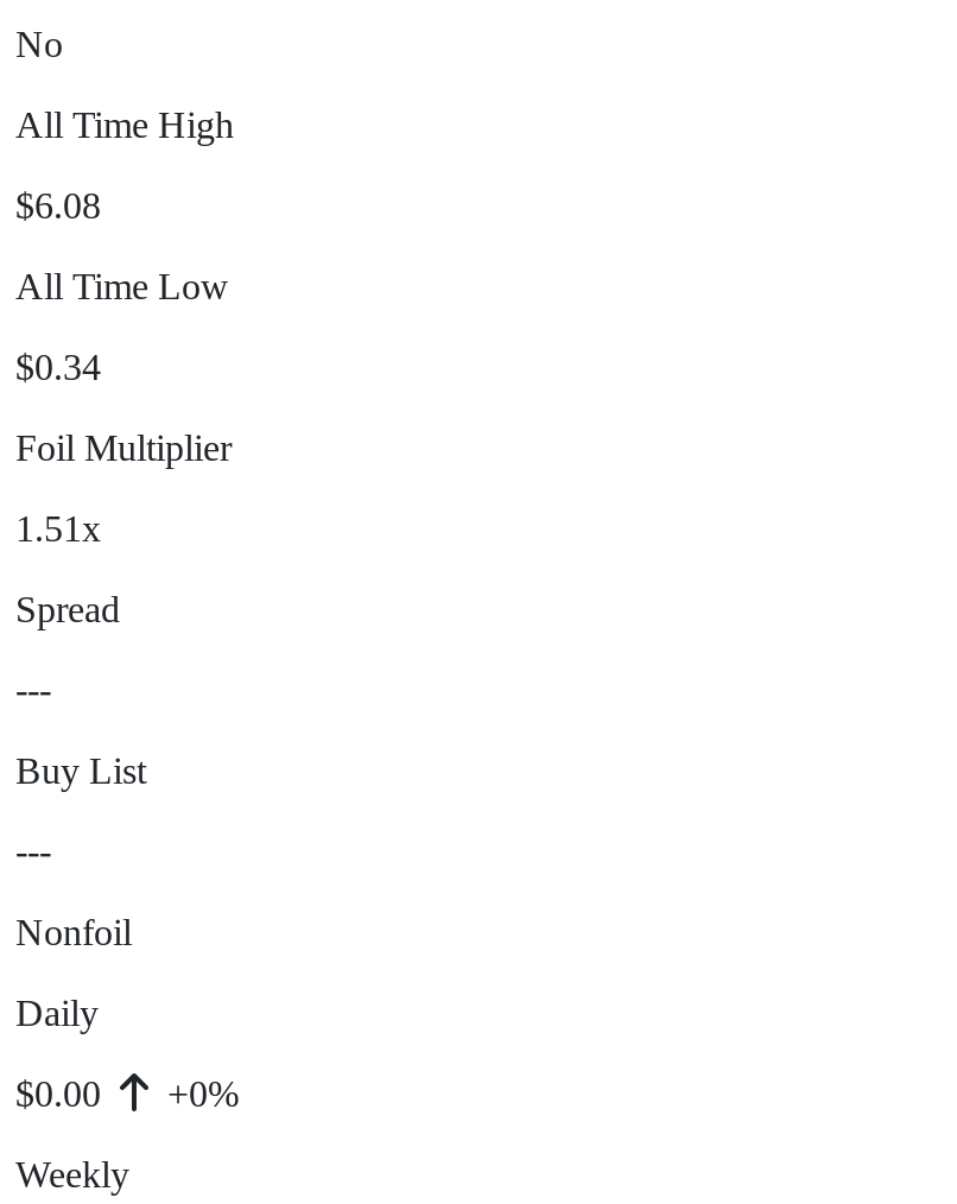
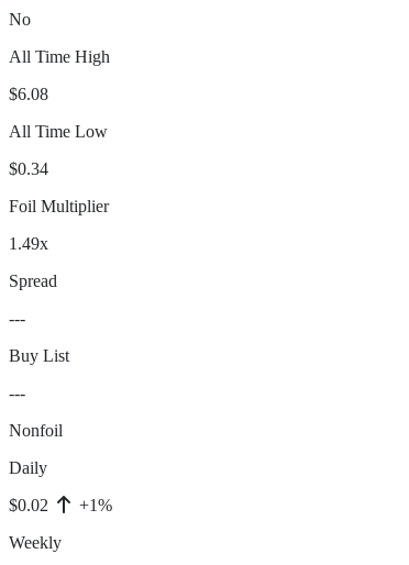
[15,507,101,548] 1.51x -> [9,234,48,252] 1.49x
[15,1073,110,1113] $0.00 -> [9,495,53,514] $0.02
[158,1073,239,1113] +0% -> [75,495,112,514] +1%

